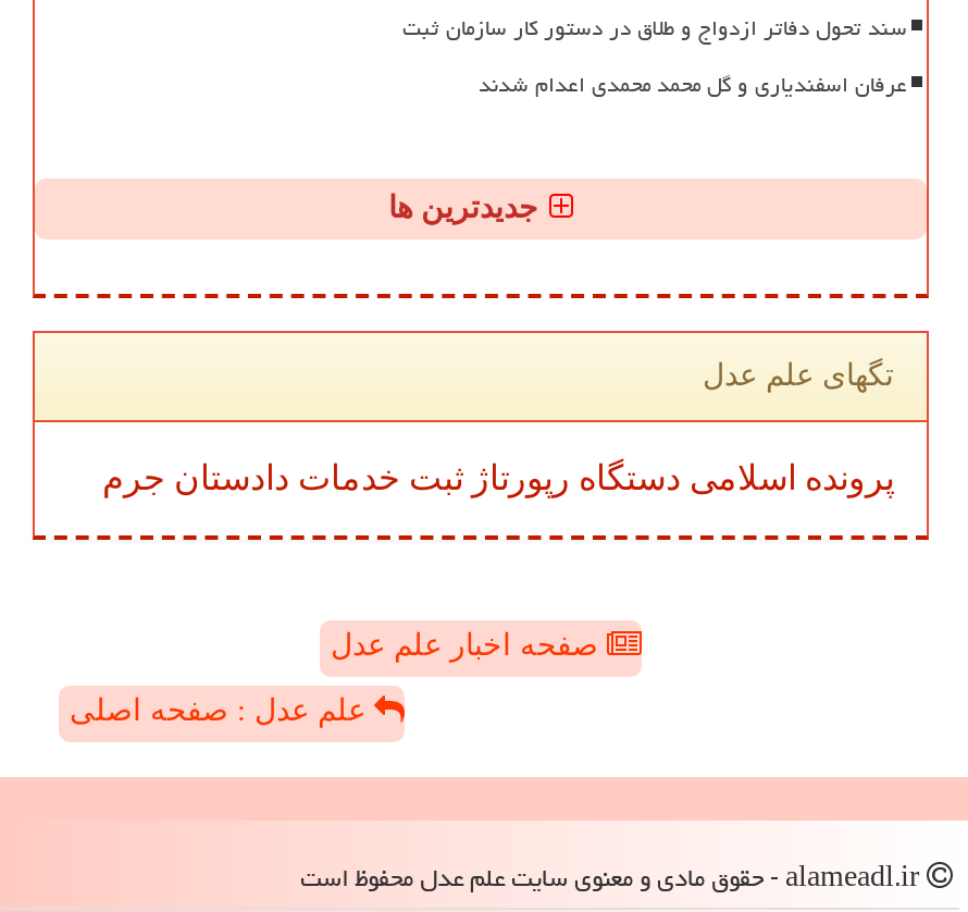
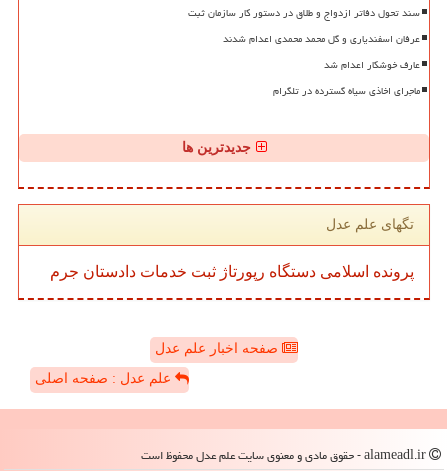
none -> [273,55,420,101] عارف خوشکار اعدام شد | ماجرای اخاذی سیاه گسترده در تلگرام

